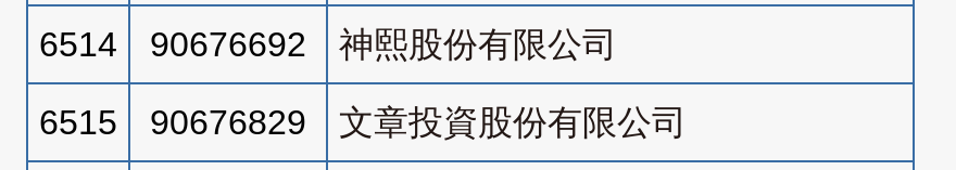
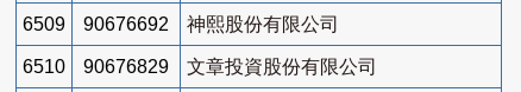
[39,26,617,63] 6514 90676692 神熙股份有限公司 -> [23,14,339,34] 6509 90676692 神熙股份有限公司
[39,104,687,141] 6515 90676829 文章投資股份有限公司 -> [23,56,377,77] 6510 90676829 文章投資股份有限公司

